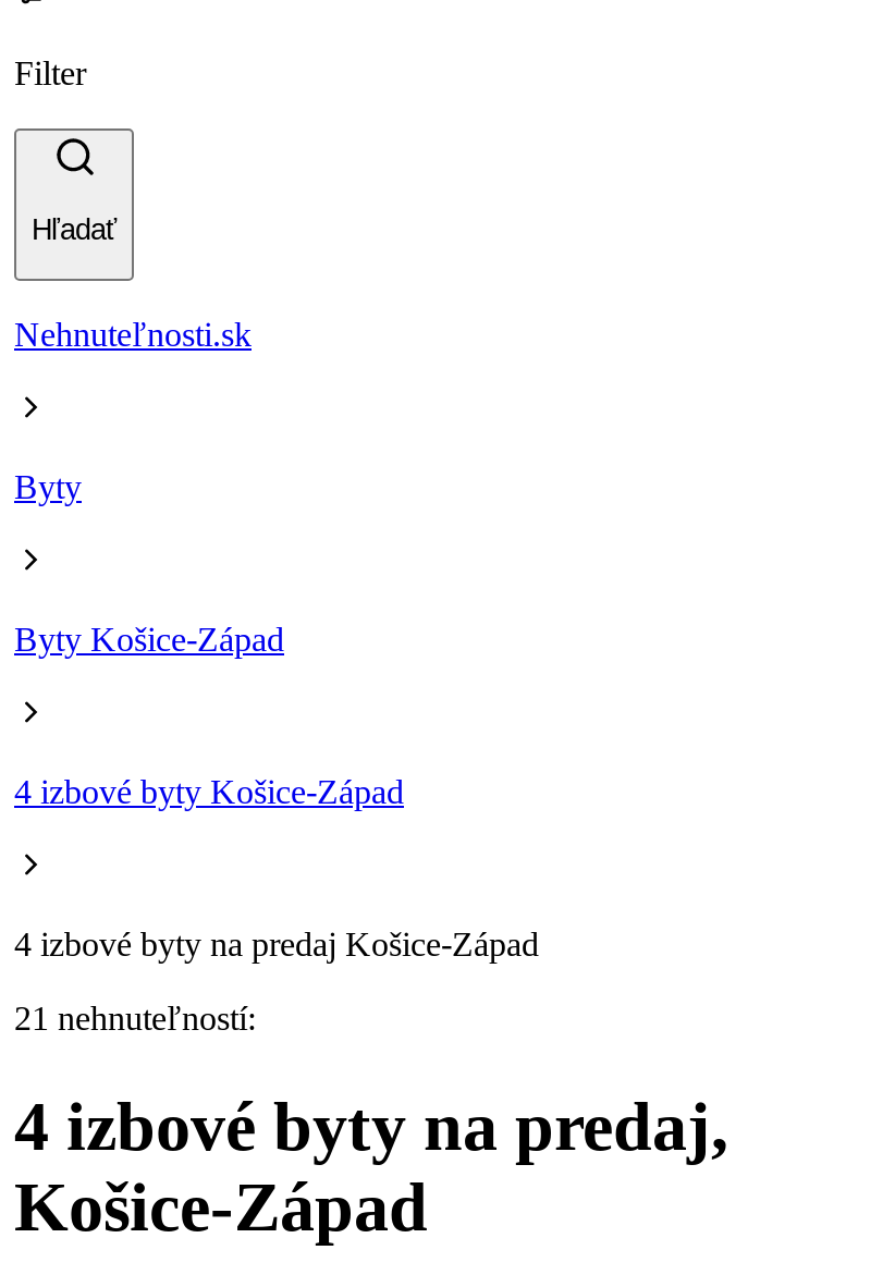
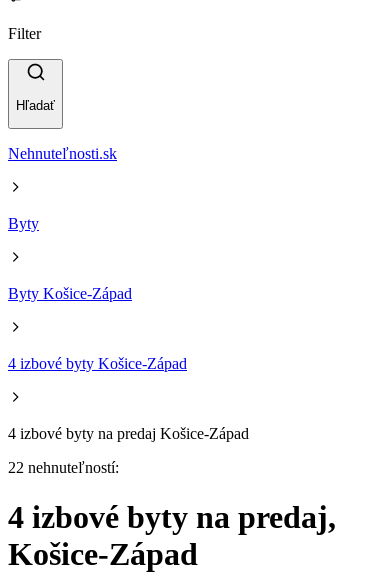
[14,1000,256,1037] 21 nehnuteľností: -> [8,459,119,476] 22 nehnuteľností:

